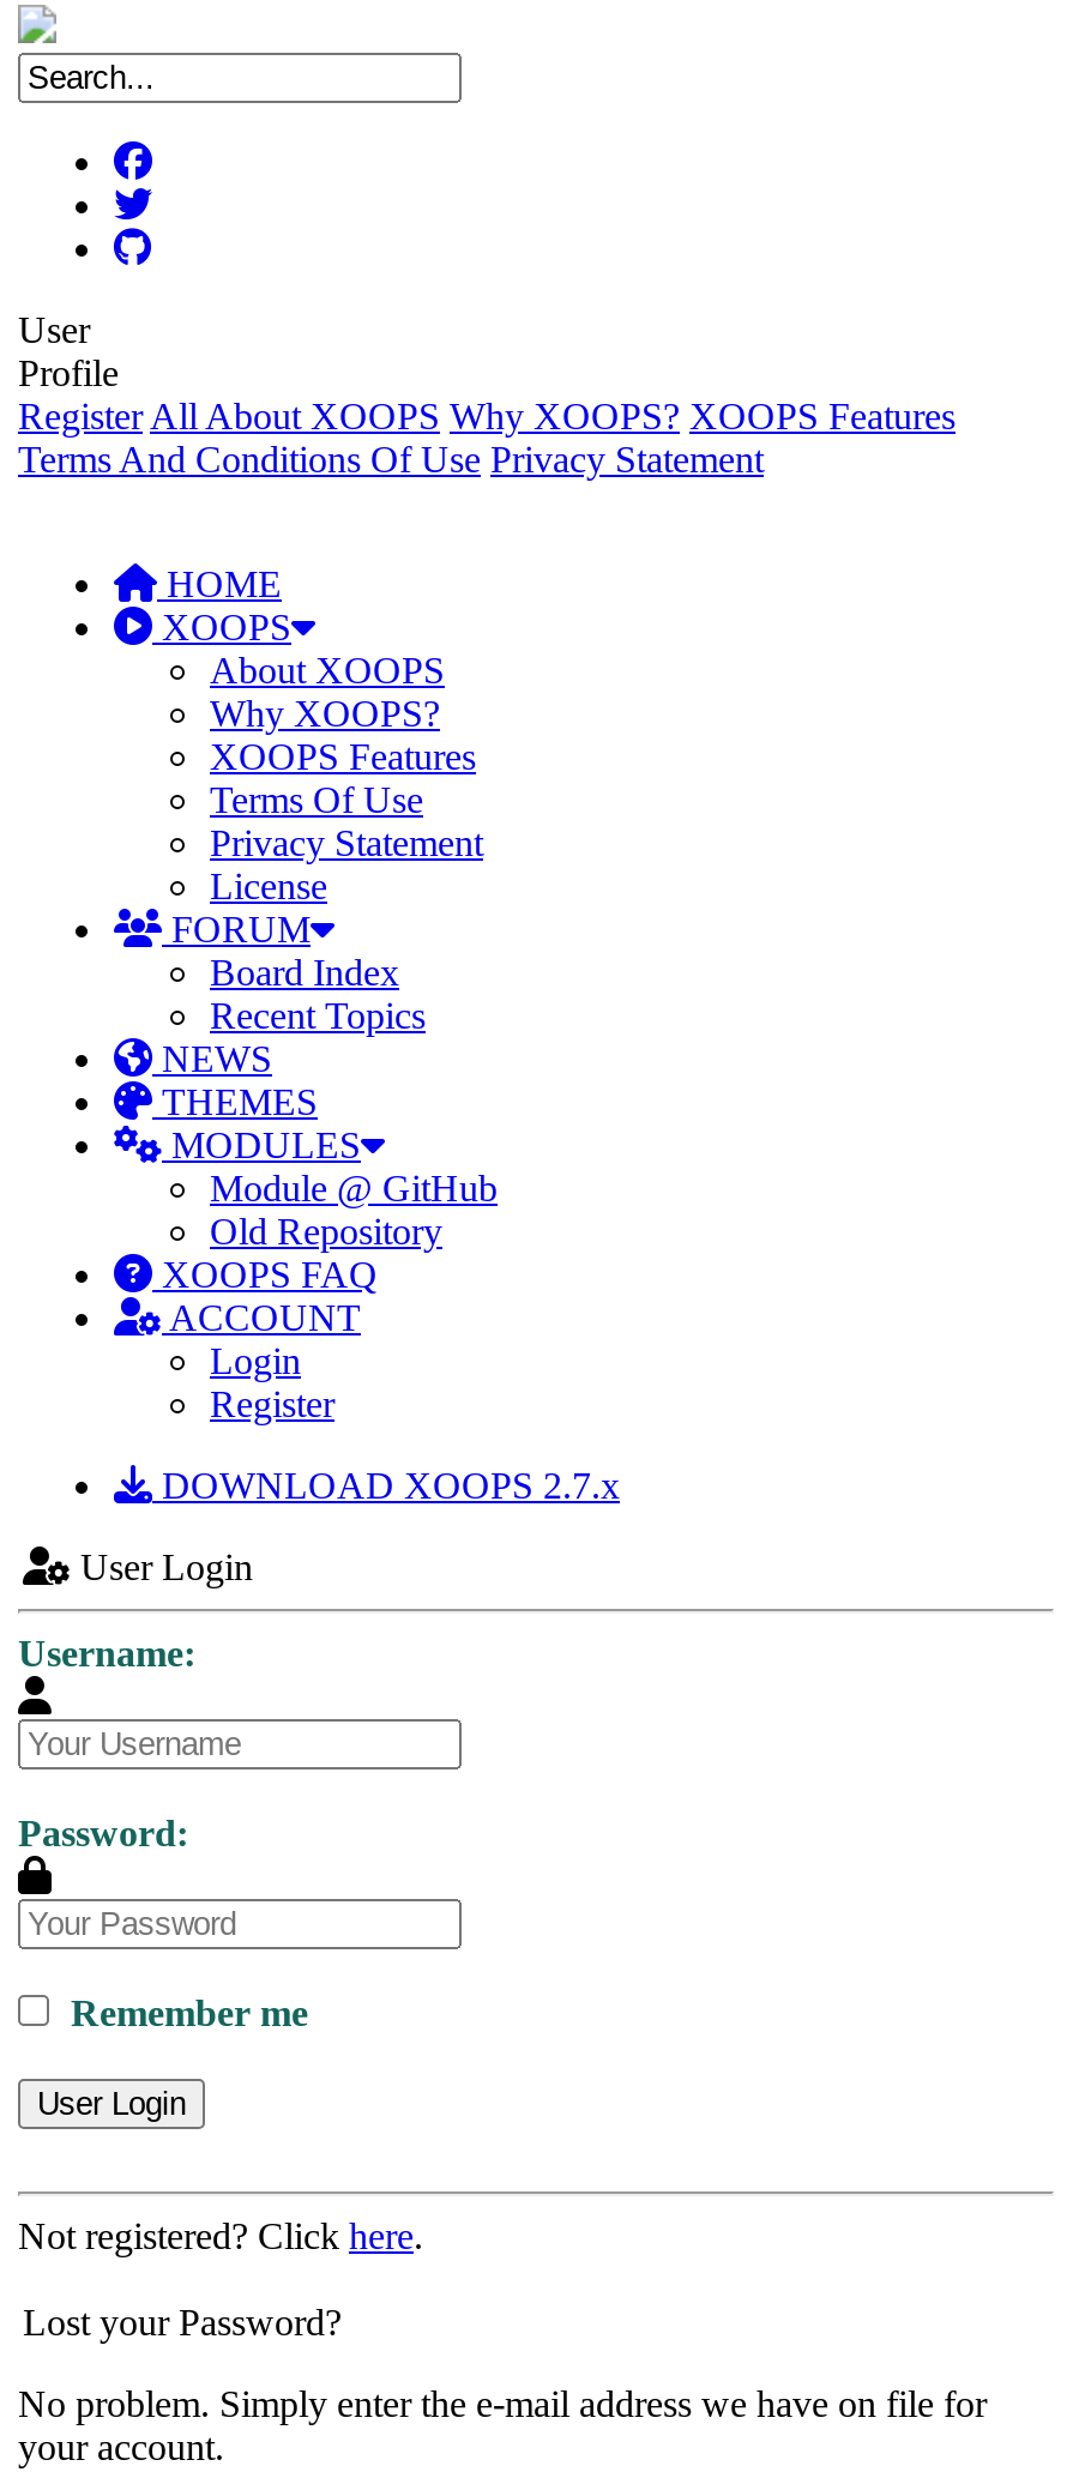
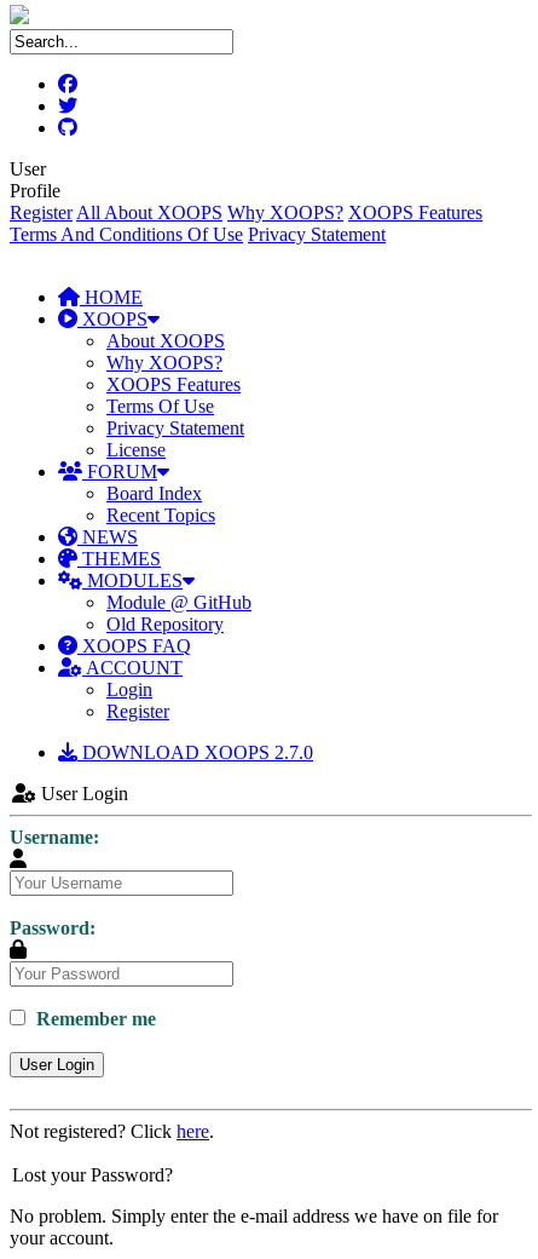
[152,1465,620,1506] DOWNLOAD XOOPS 2.7.x -> [77,742,313,763] DOWNLOAD XOOPS 2.7.0

